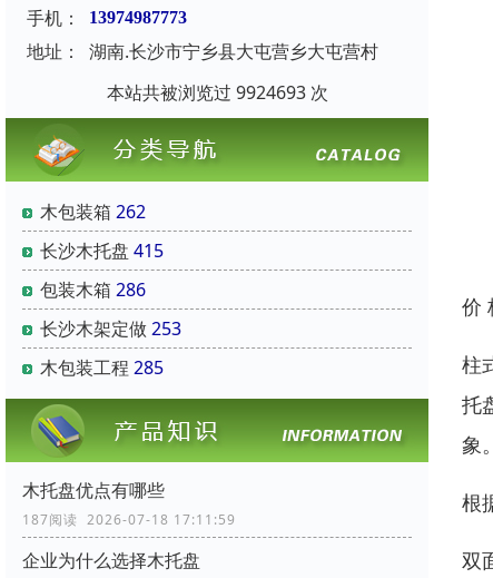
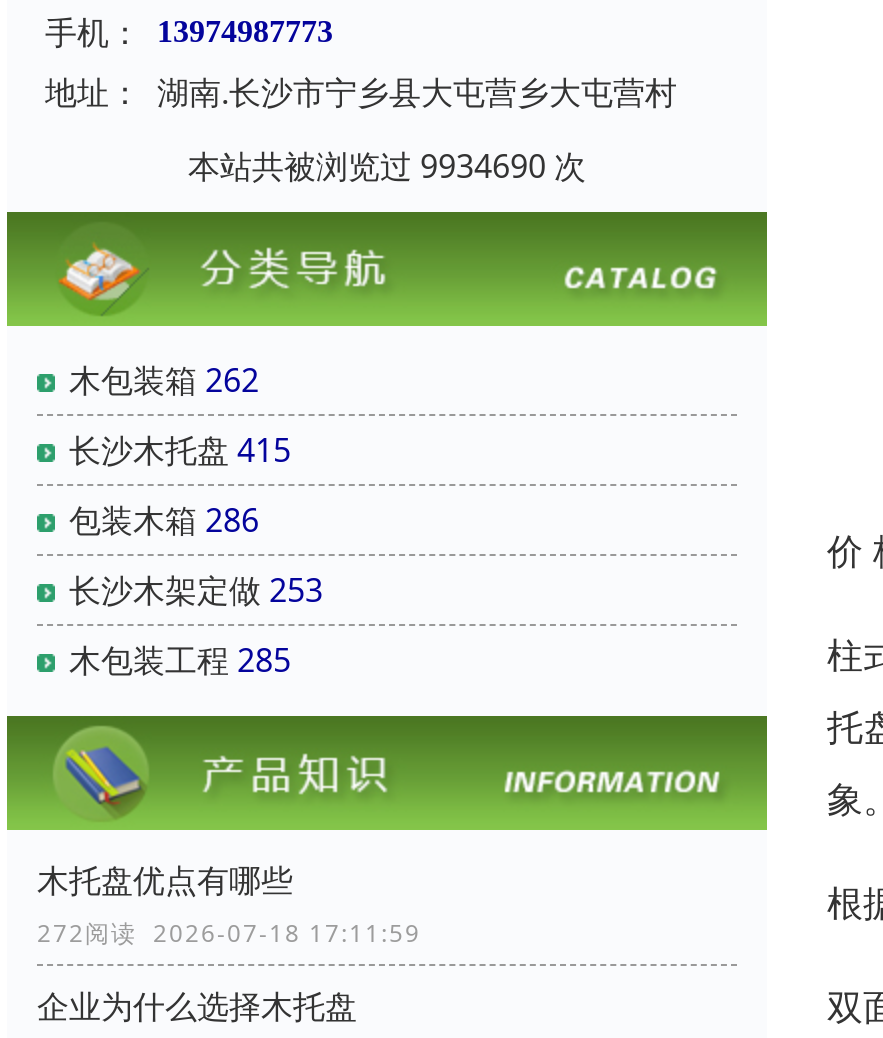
[106,80,328,105] 本站共被浏览过 9924693 次 -> [188,144,586,188] 本站共被浏览过 9934690 次
[22,510,236,529] 187阅读 2026-07-18 17:11:59 -> [37,916,421,950] 272阅读 2026-07-18 17:11:59

